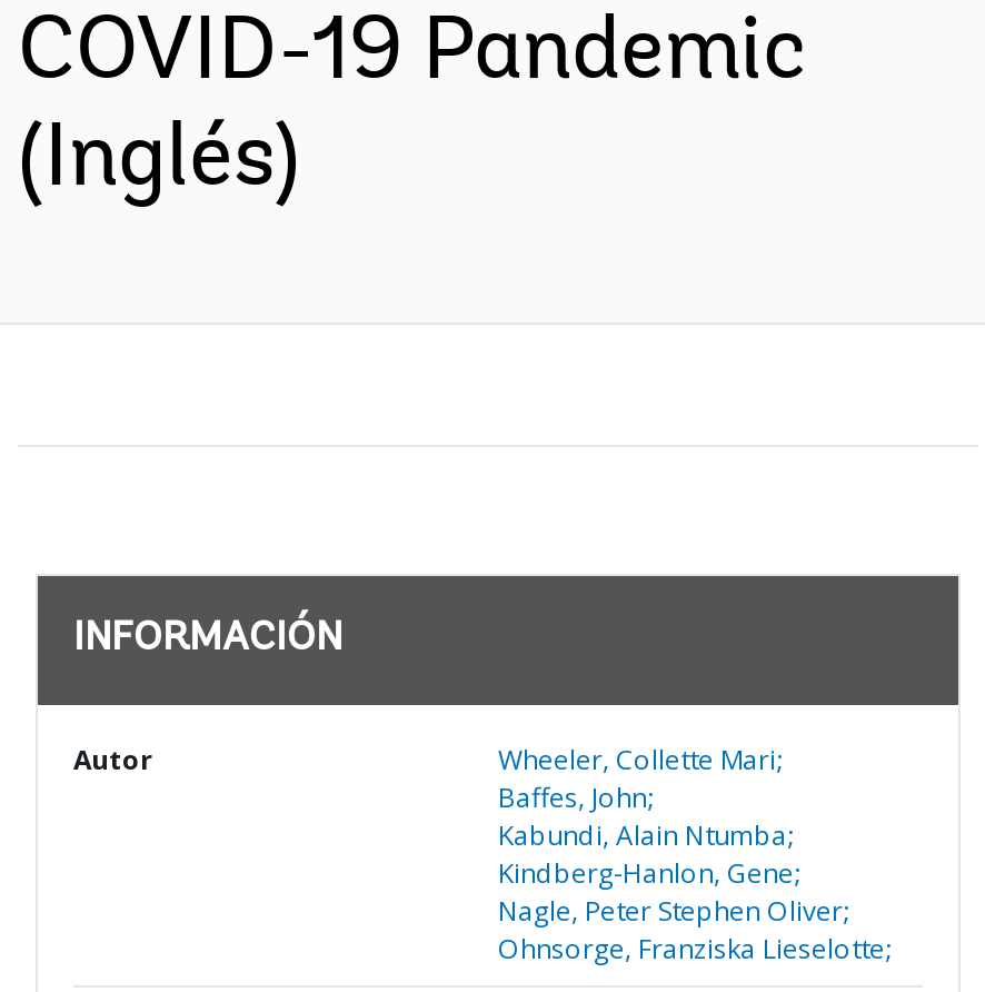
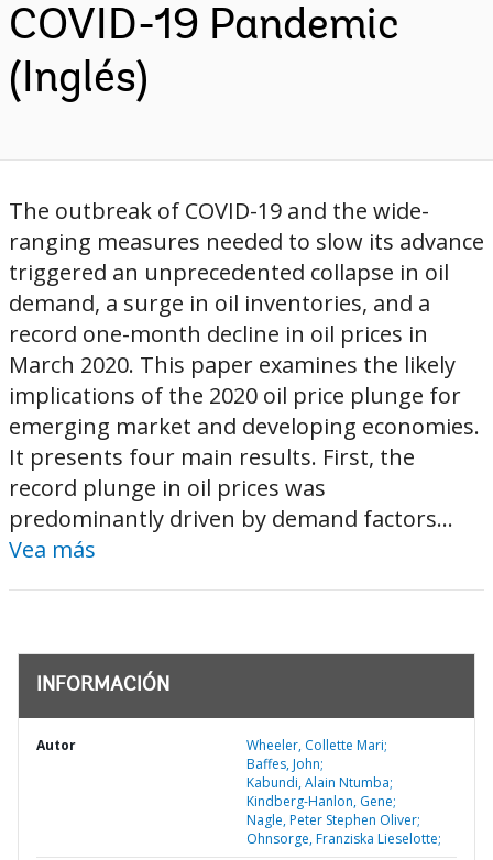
none -> [9,196,484,564] The outbreak of COVID-19 and the wide- | ranging measures needed to slow its advance | triggered an unprecedented collapse in oil | demand, a surge in oil inventories, and a | record one-month decline in oil prices in | March 2020. This paper examines the likely | implications of the 2020 oil price plunge for | emerging market and developing economies. | It presents four main results. First, the | record plunge in oil prices was | predominantly driven by demand factors... | Vea más

